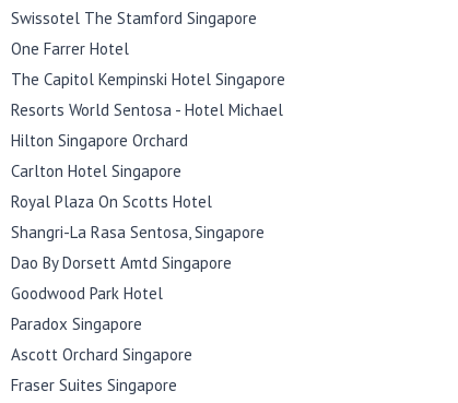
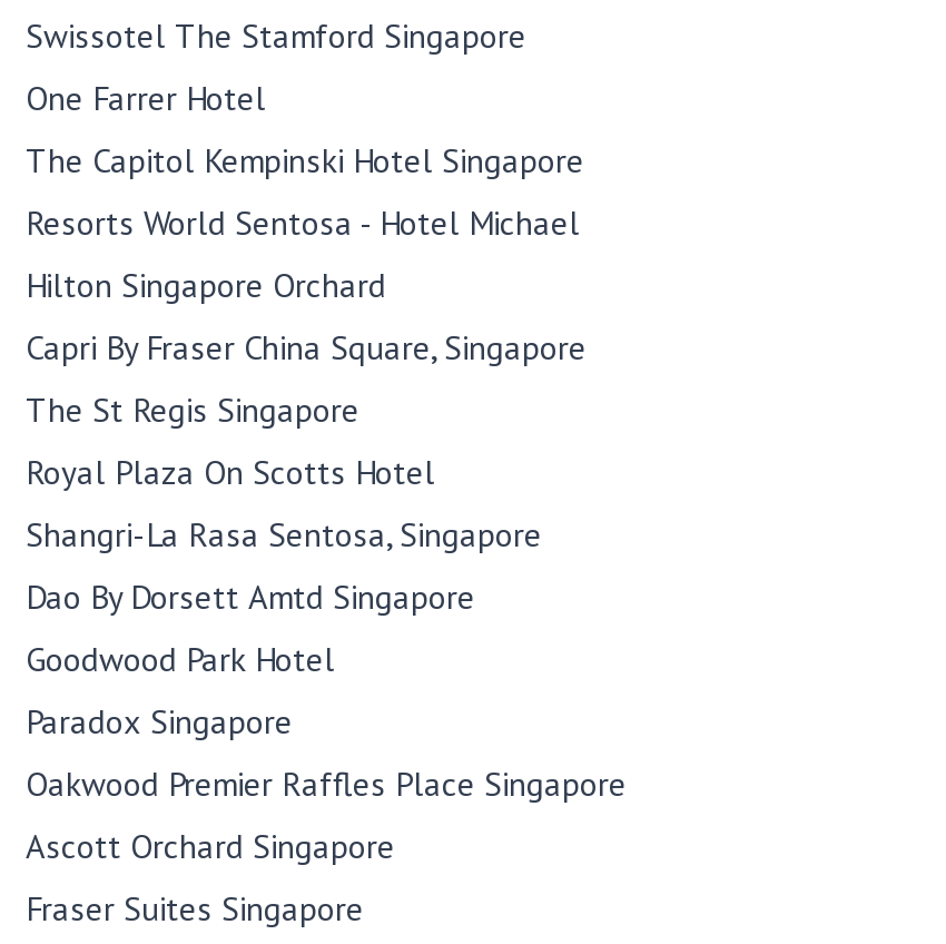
[11,161,181,181] Carlton Hotel Singapore -> [26,326,587,431] Capri By Fraser China Square, Singapore | The St Regis Singapore
none -> [26,763,627,805] Oakwood Premier Raffles Place Singapore

